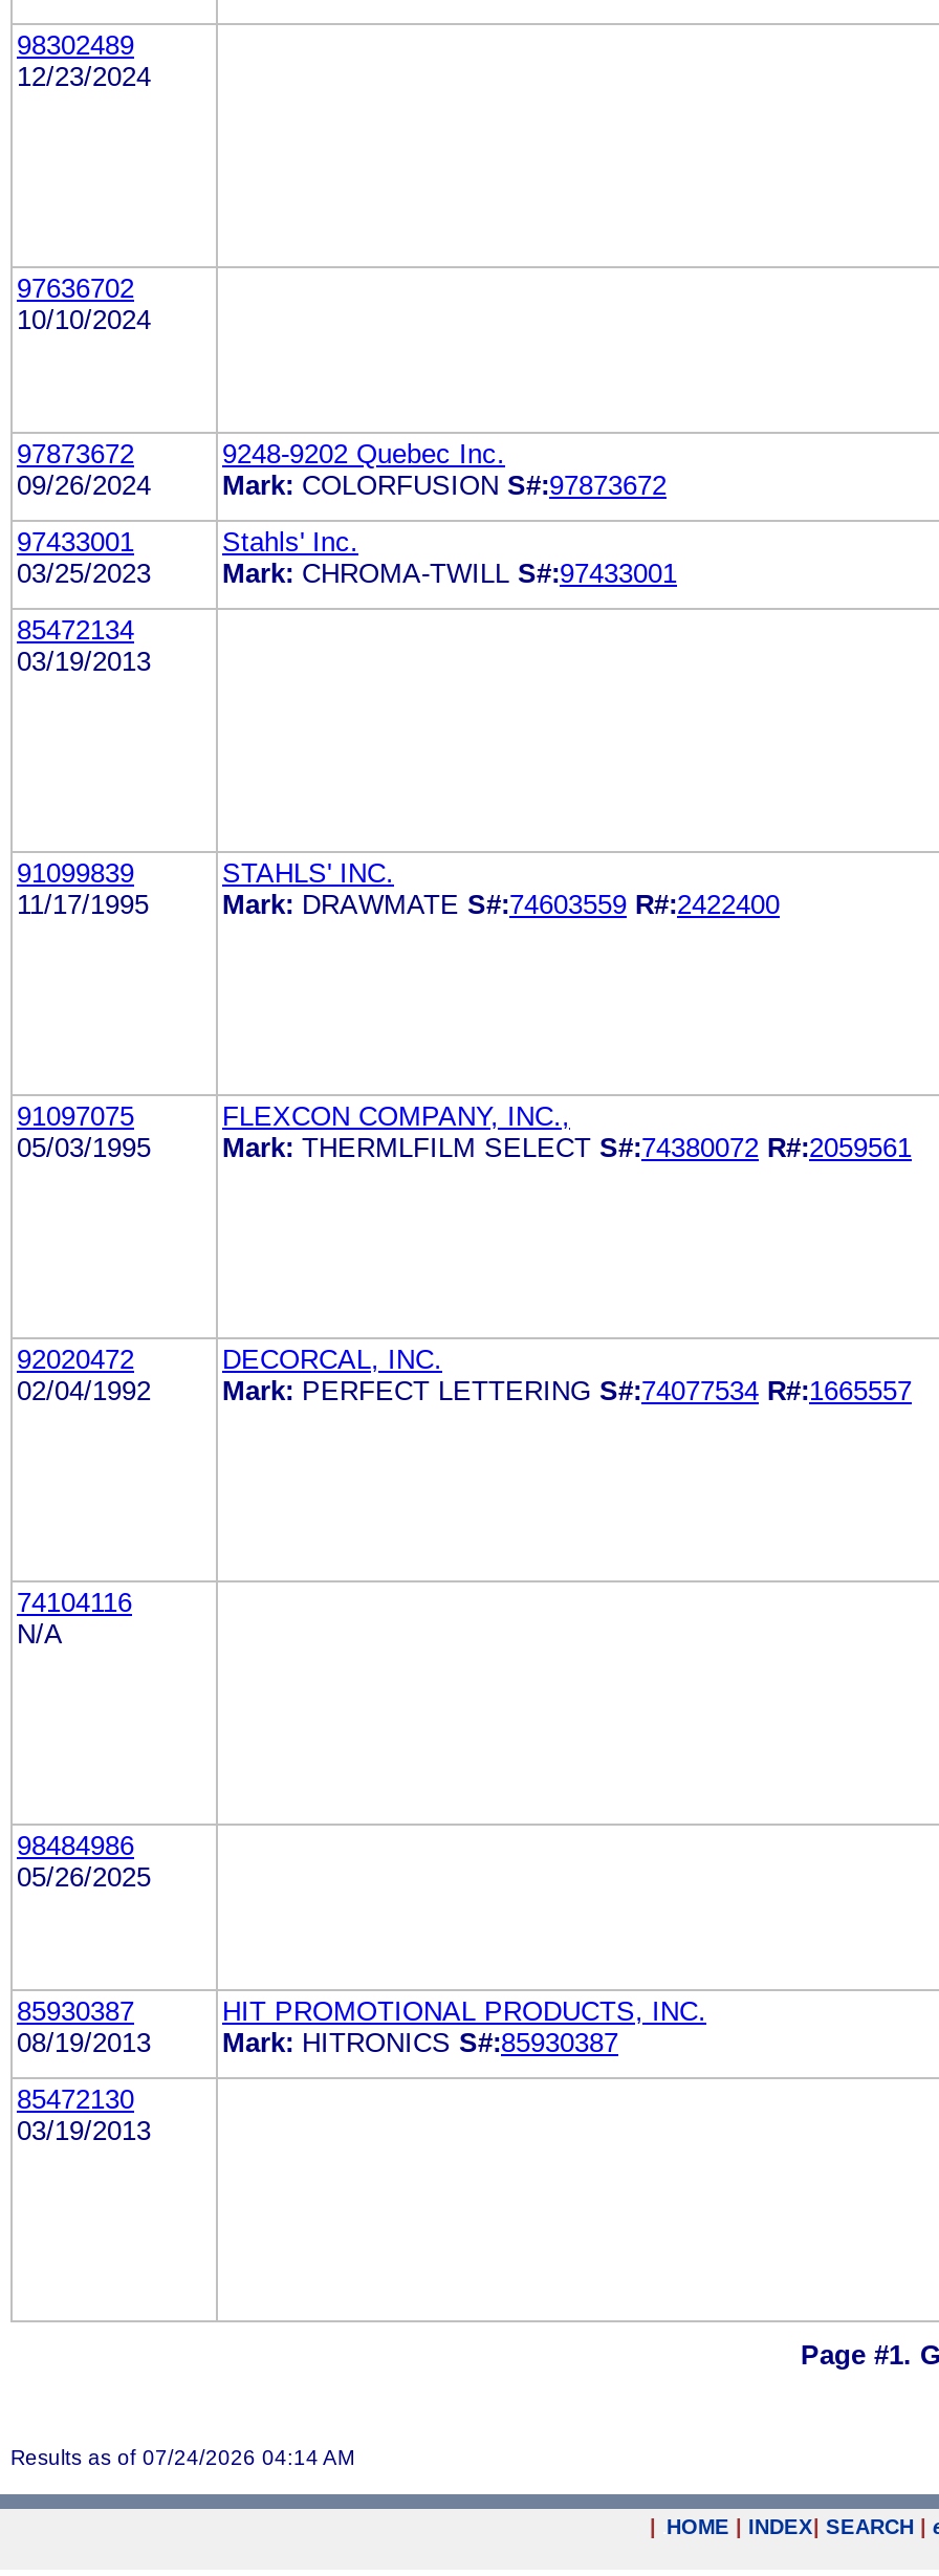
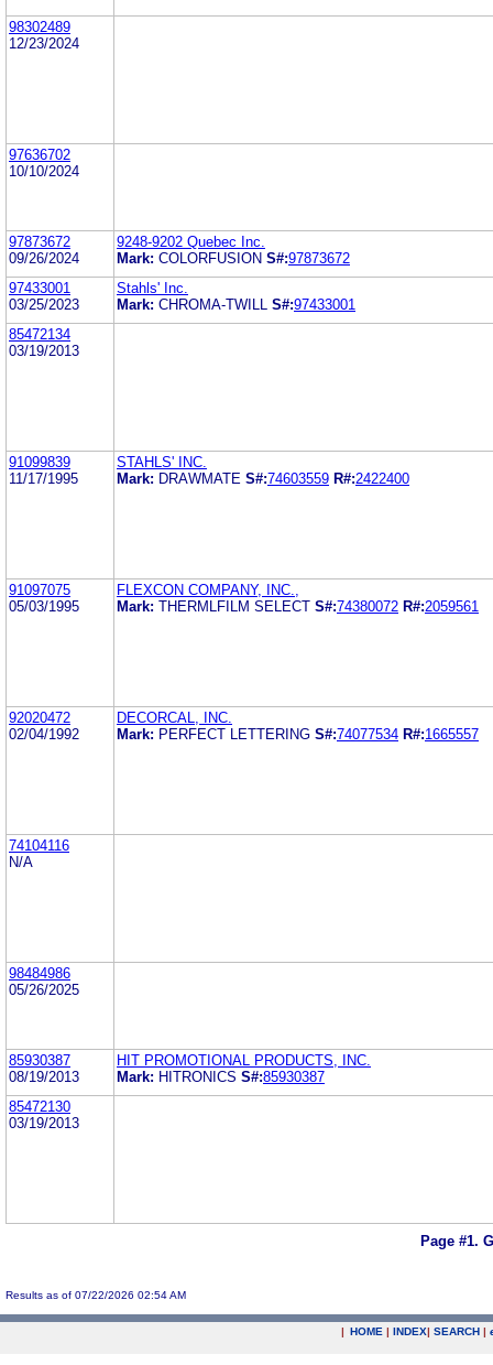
[10,2446,354,2469] Results as of 07/24/2026 04:14 AM -> [6,1289,186,1301] Results as of 07/22/2026 02:54 AM

